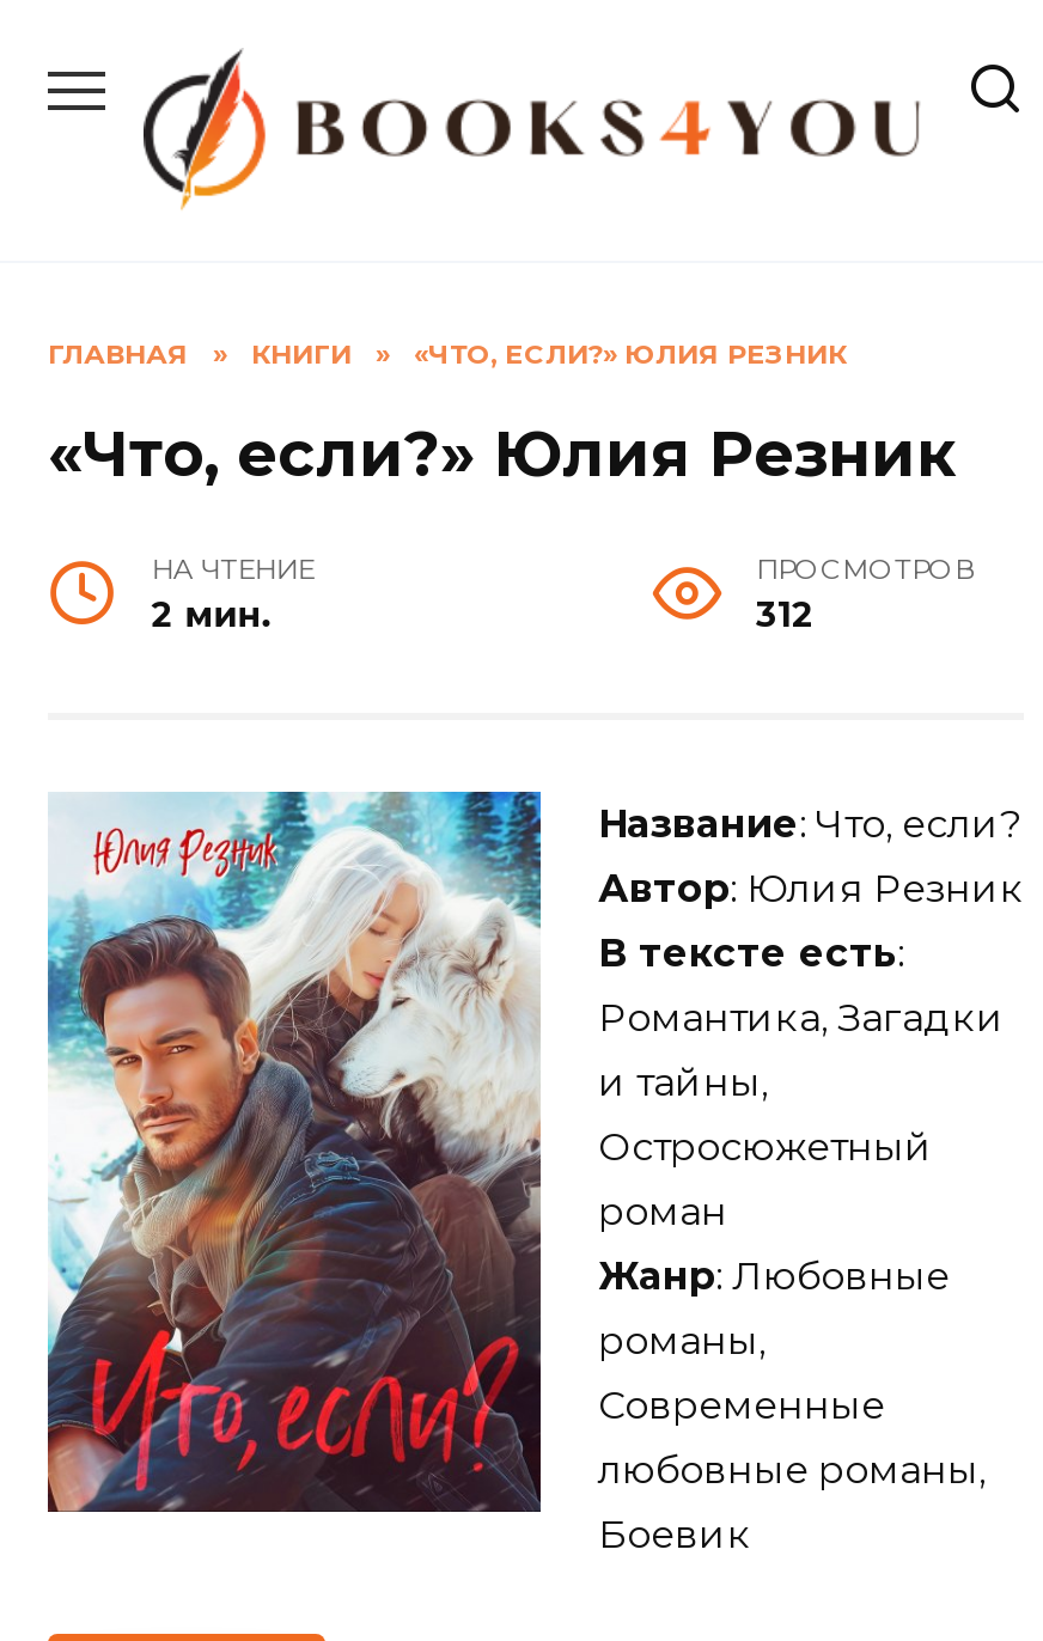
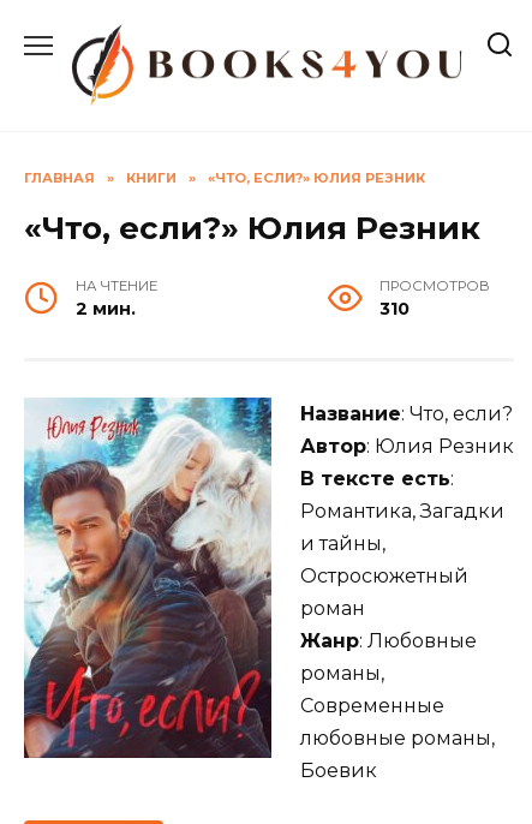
[756,594,816,638] 312 -> [379,298,410,320] 310

